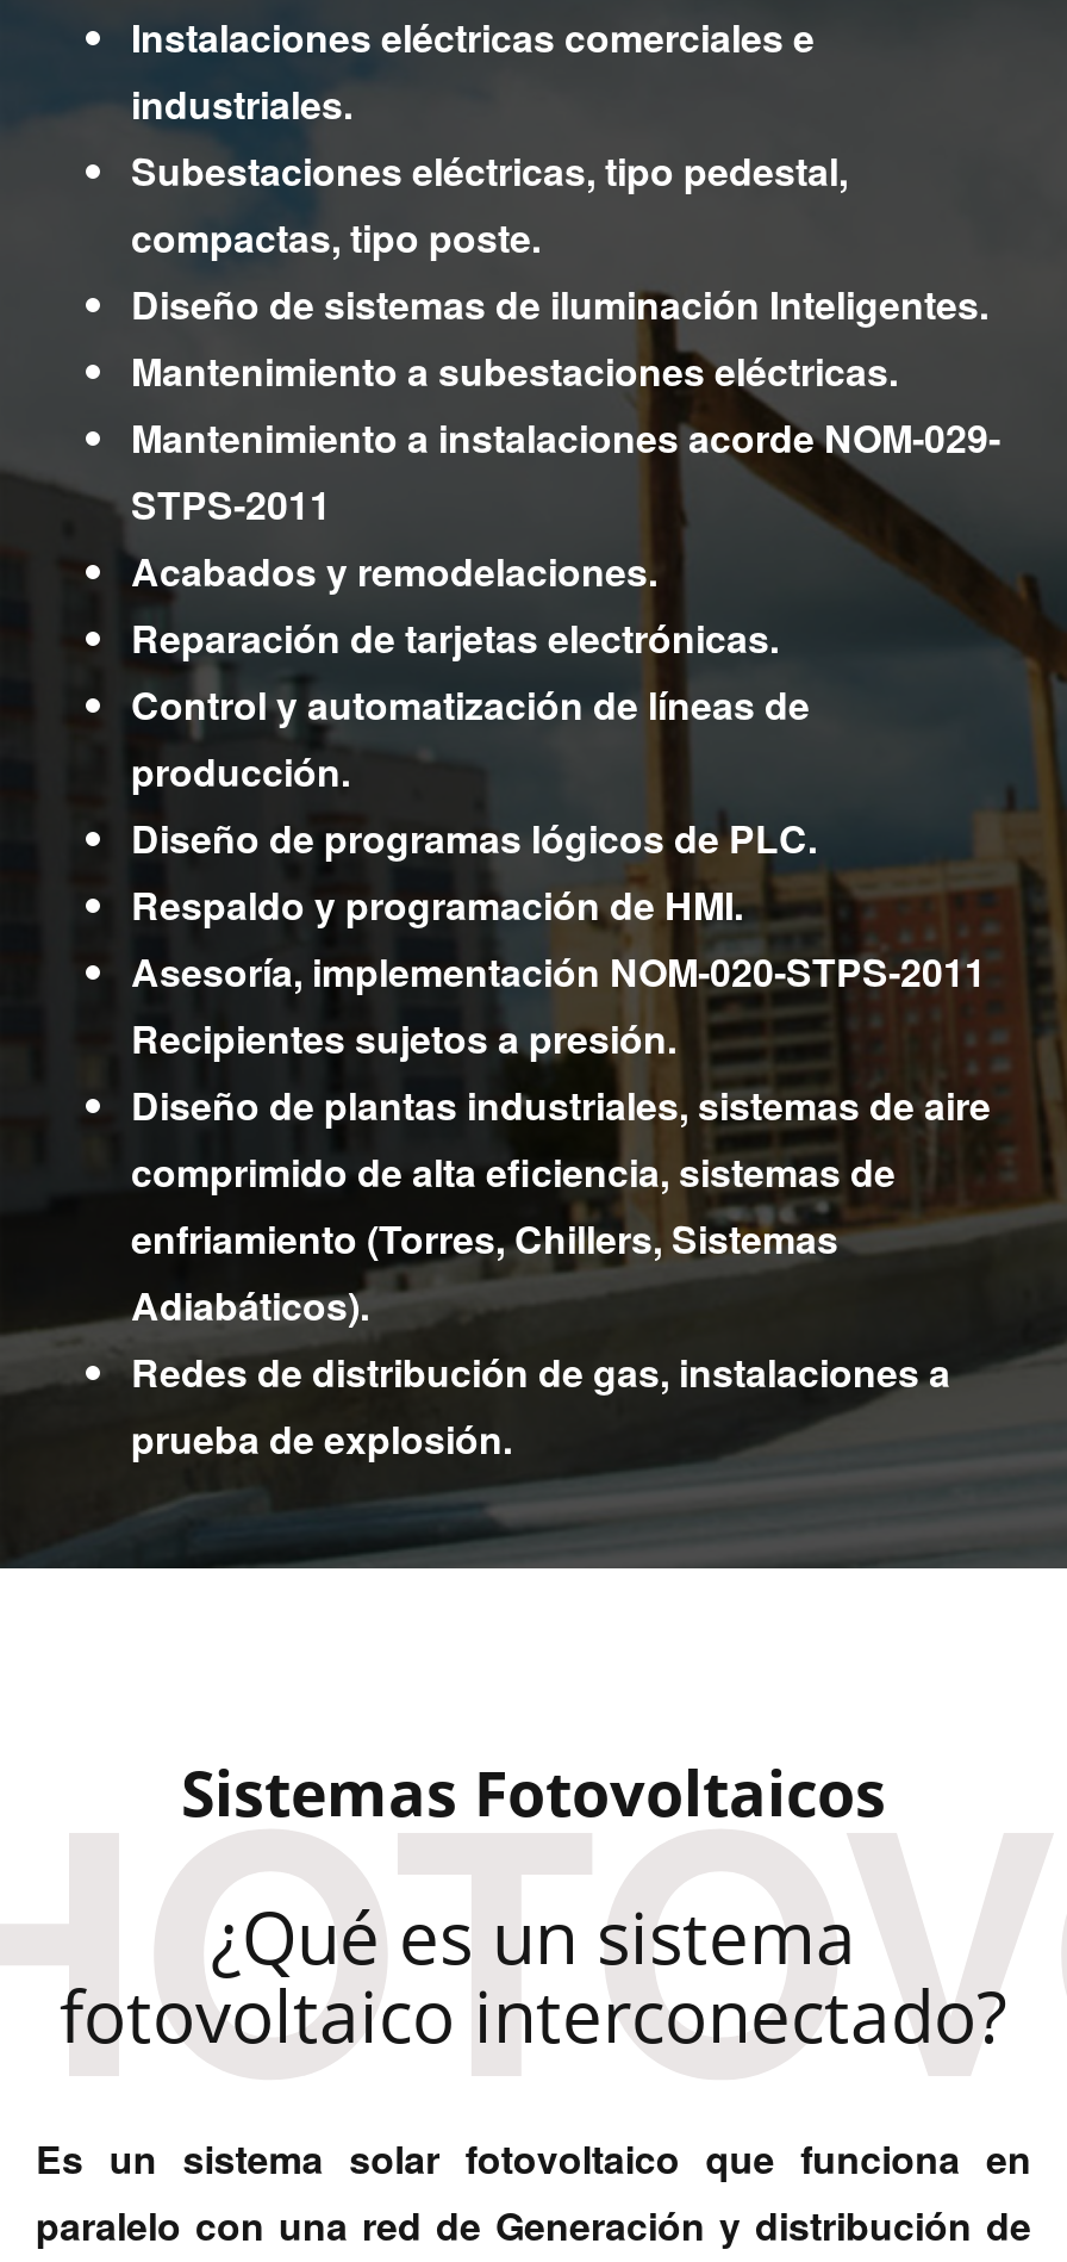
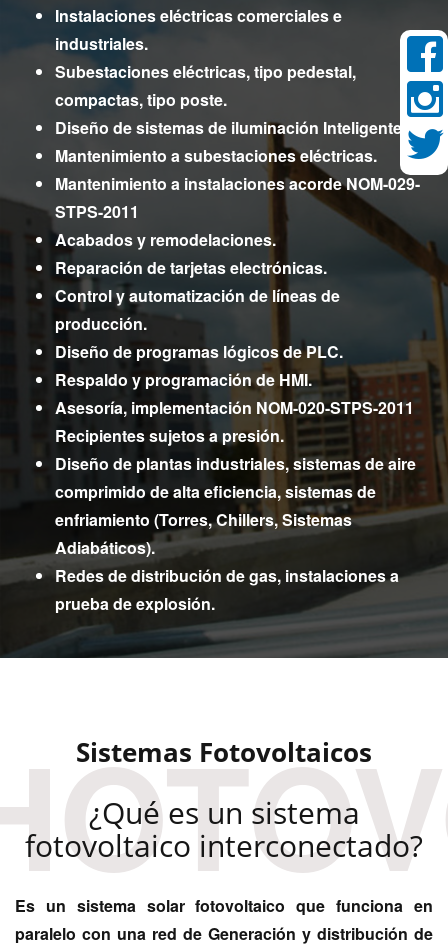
none -> [399,29,445,176] [image]

